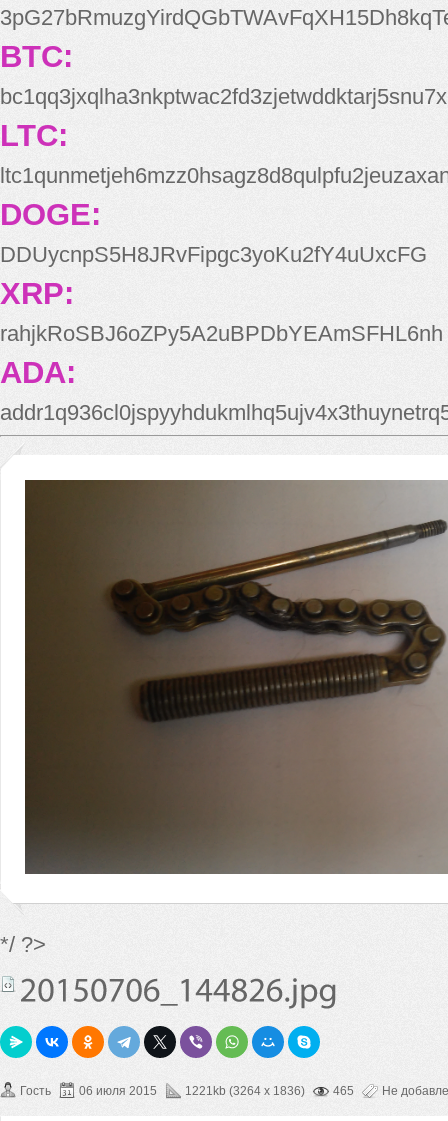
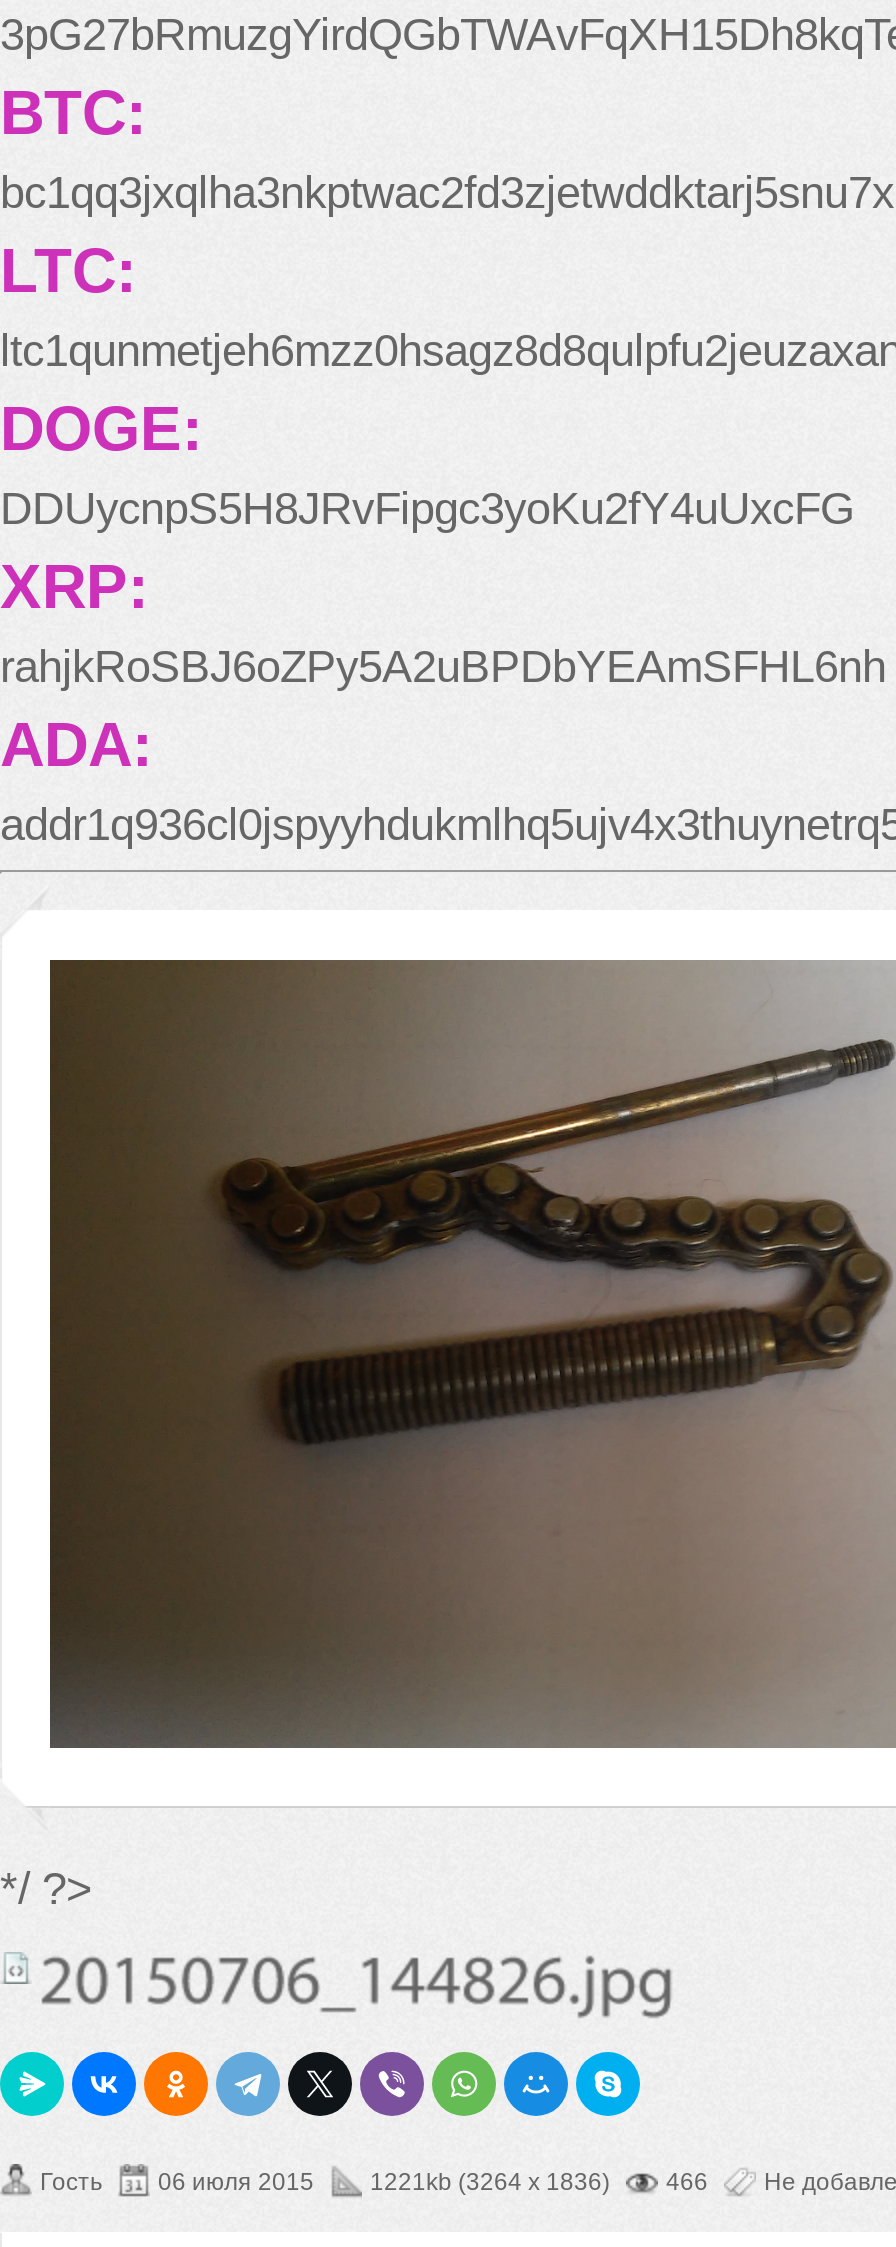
[333,1084,354,1098] 465 -> [666,2167,708,2195] 466

